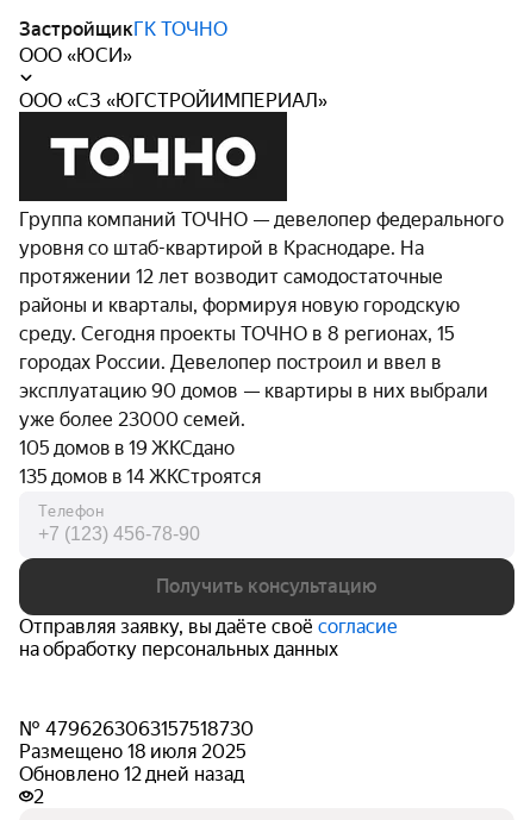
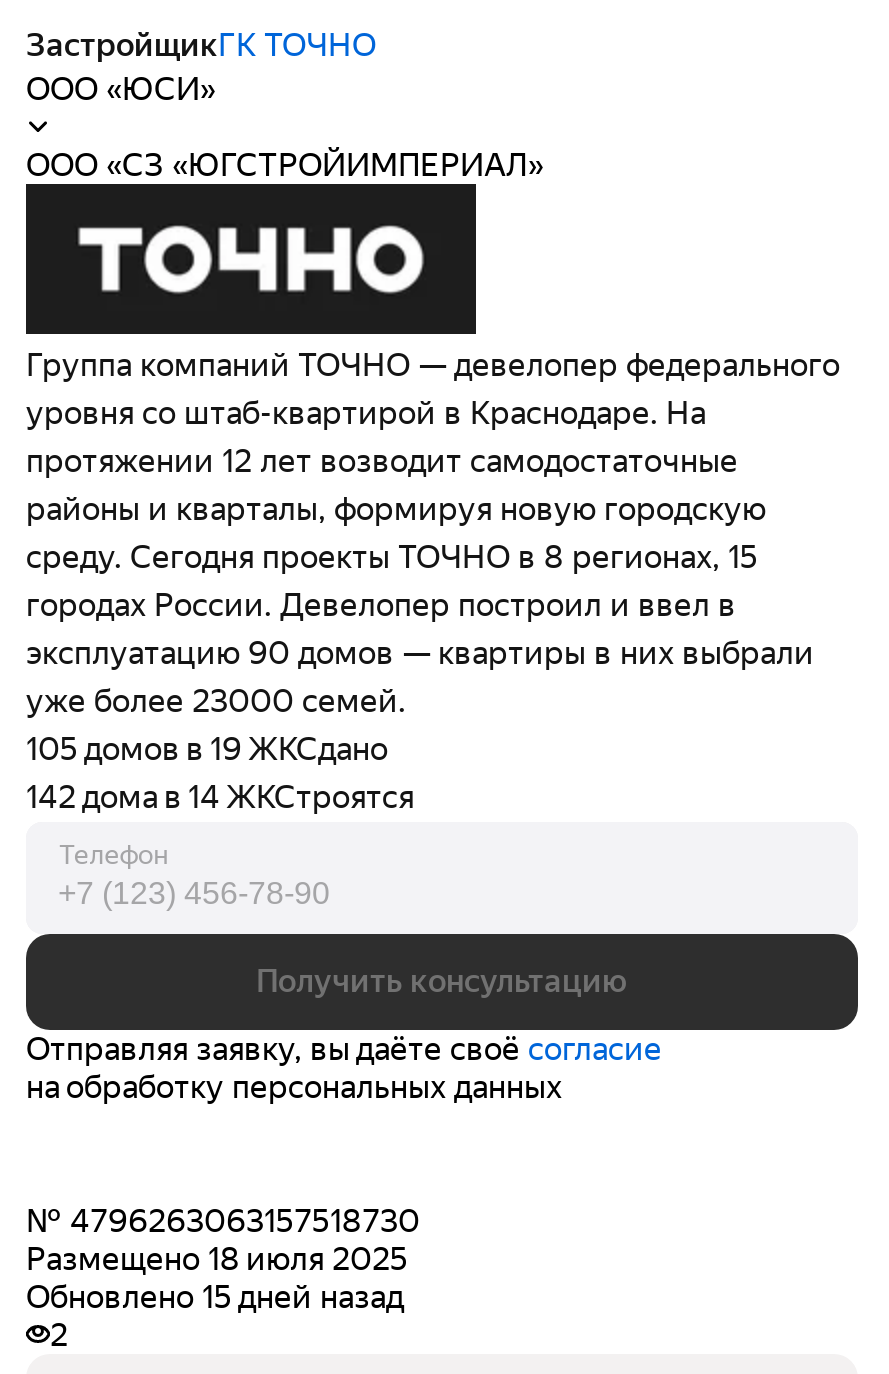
[19,466,261,488] 135 домов в 14 ЖКСтроятся -> [26,778,414,816] 142 дома в 14 ЖКСтроятся
[19,763,244,786] Обновлено 12 дней назад -> [26,1278,404,1316] Обновлено 15 дней назад

